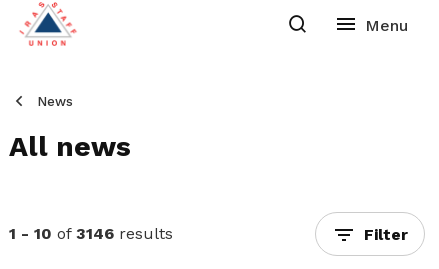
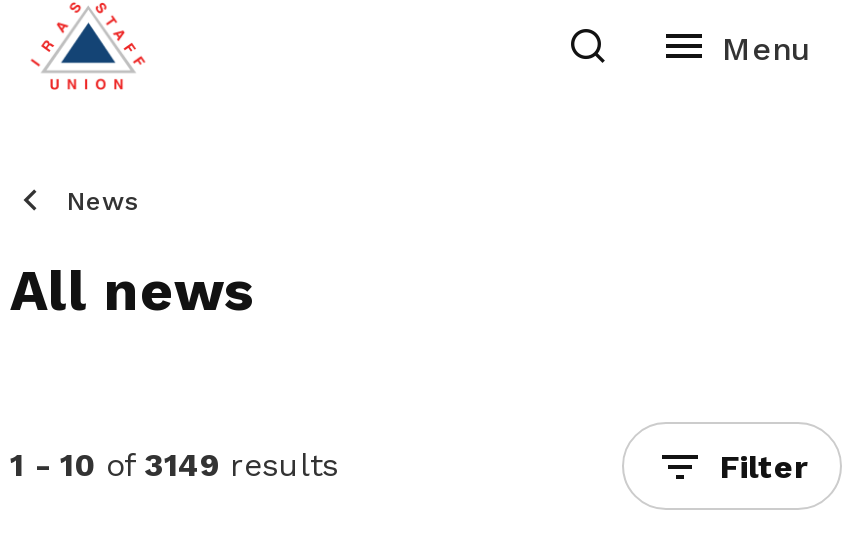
[9,224,173,243] 1 - 10 of 3146 results -> [10,446,338,484] 1 - 10 of 3149 results

